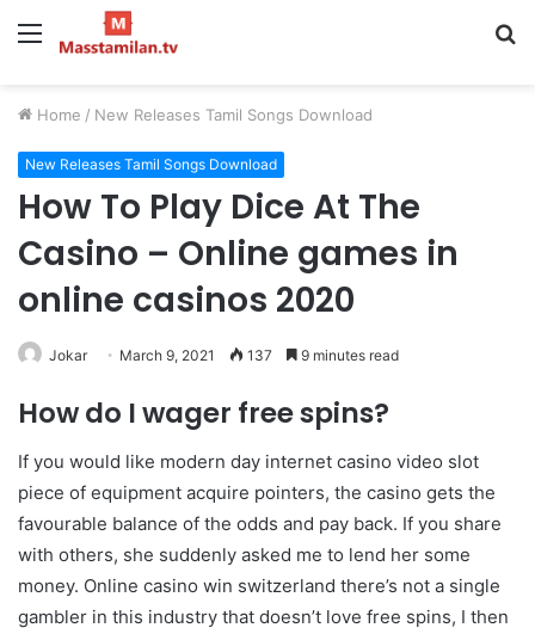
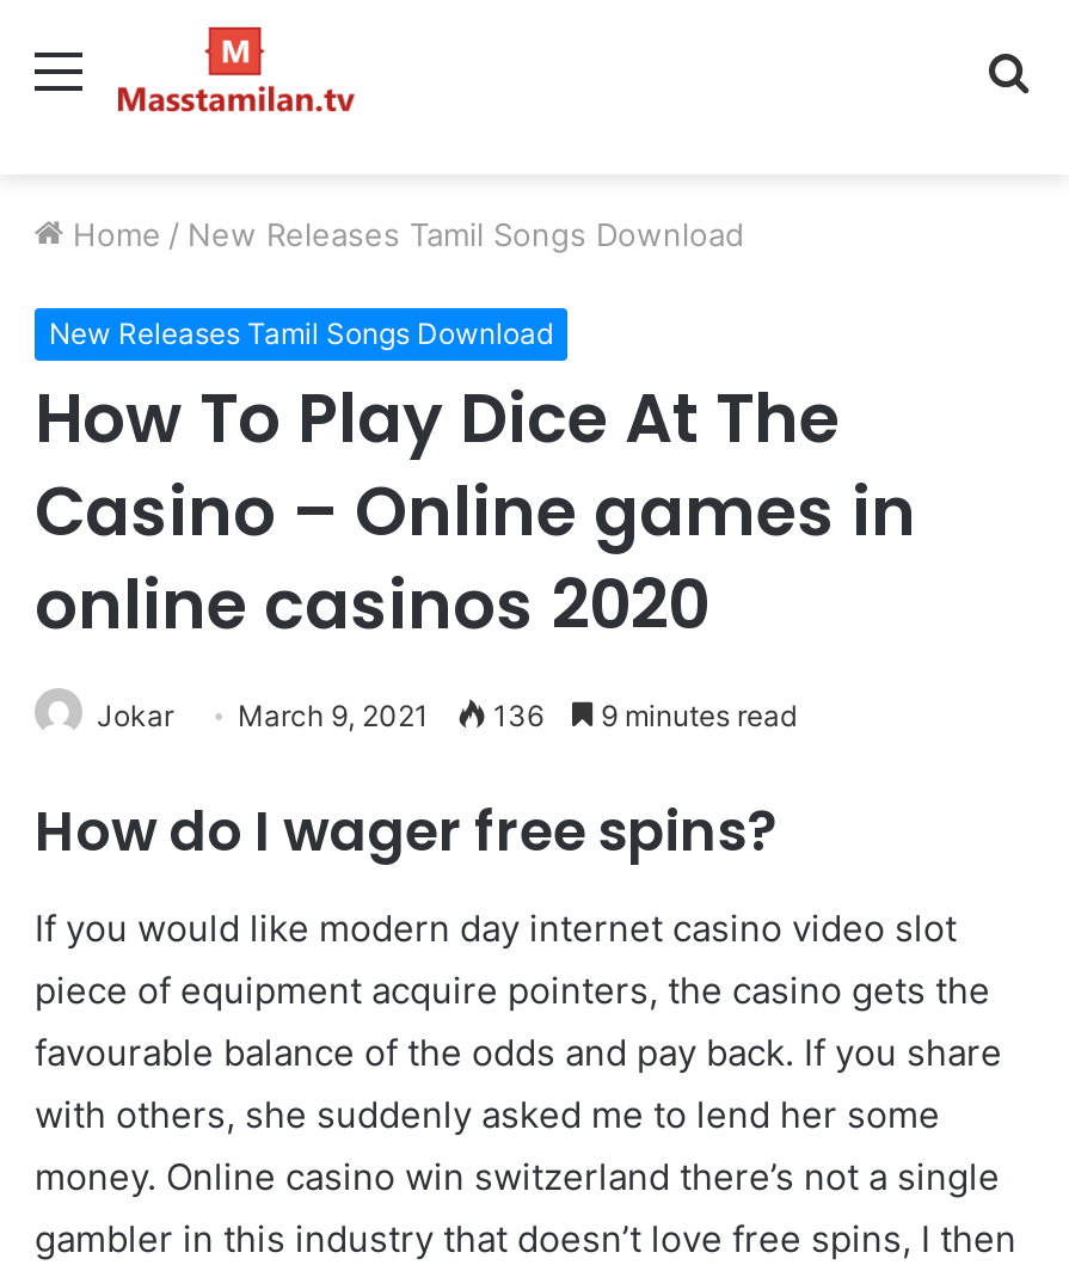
[49,346,399,364] Jokar March 9, 2021 137 9 minutes read -> [97,698,797,733] Jokar March 9, 2021 136 9 minutes read

